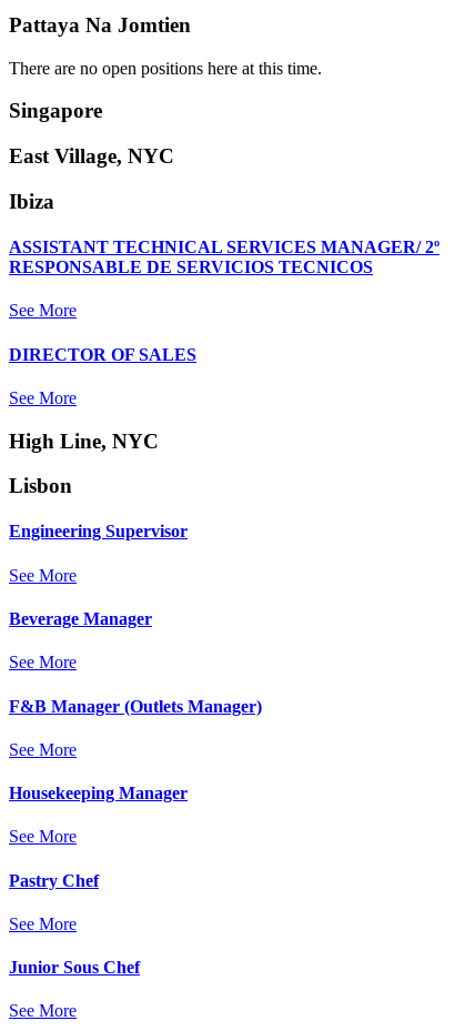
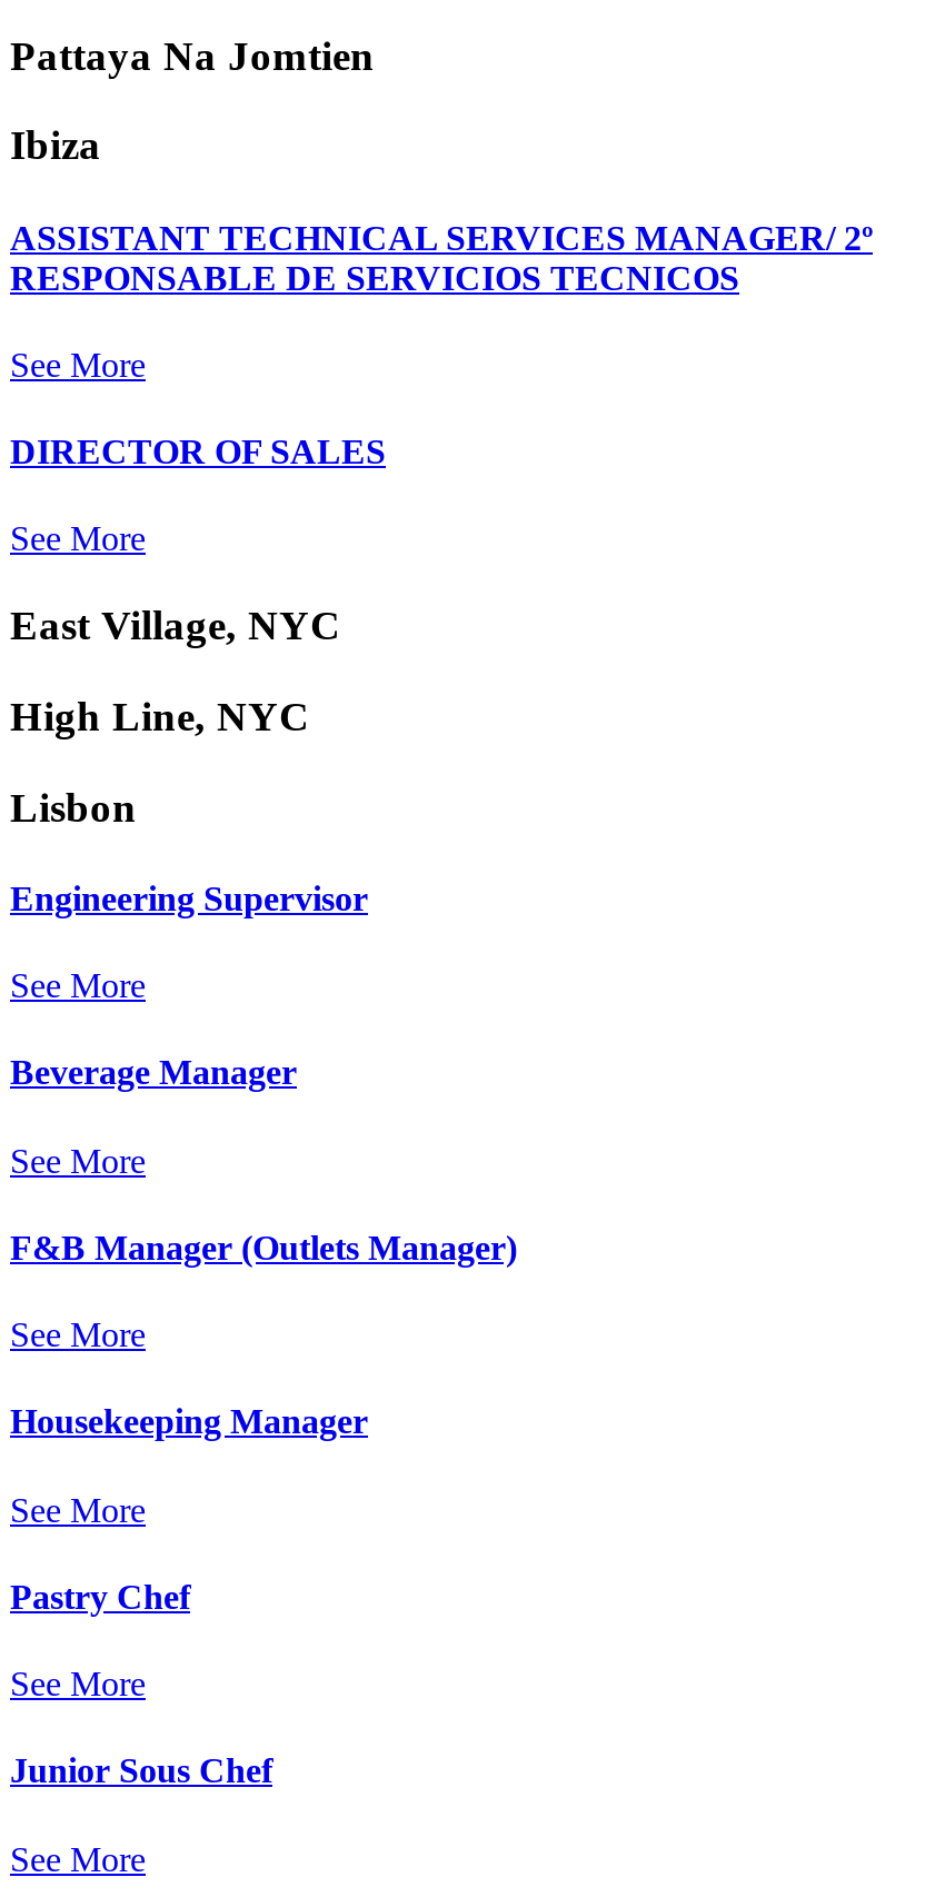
[9,58,322,122] There are no open positions here at this time. | Singapore -> none
moved [9,144,174,168] -> [10,601,341,648]: East Village, NYC
moved [9,189,439,407] -> [10,121,873,557]: Ibiza | ASSISTANT TECHNICAL SERVICES MANAGER/ 2º | RESPONSABLE DE SERVICIOS TECNICOS | See More | DIRECTOR OF SALES | See More

